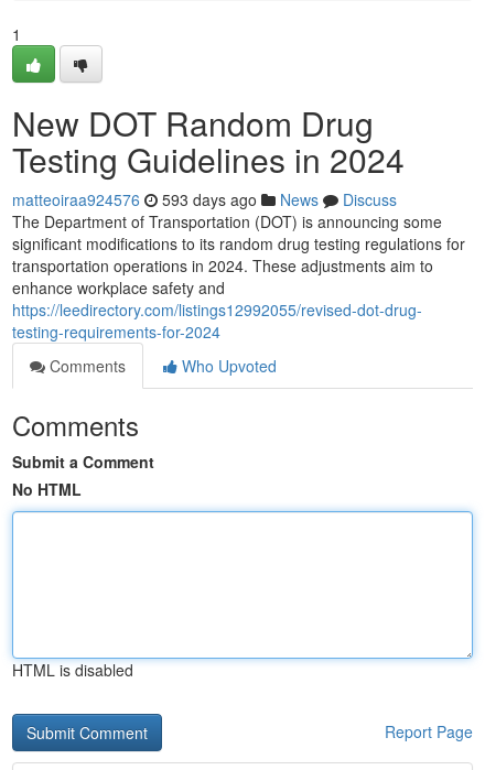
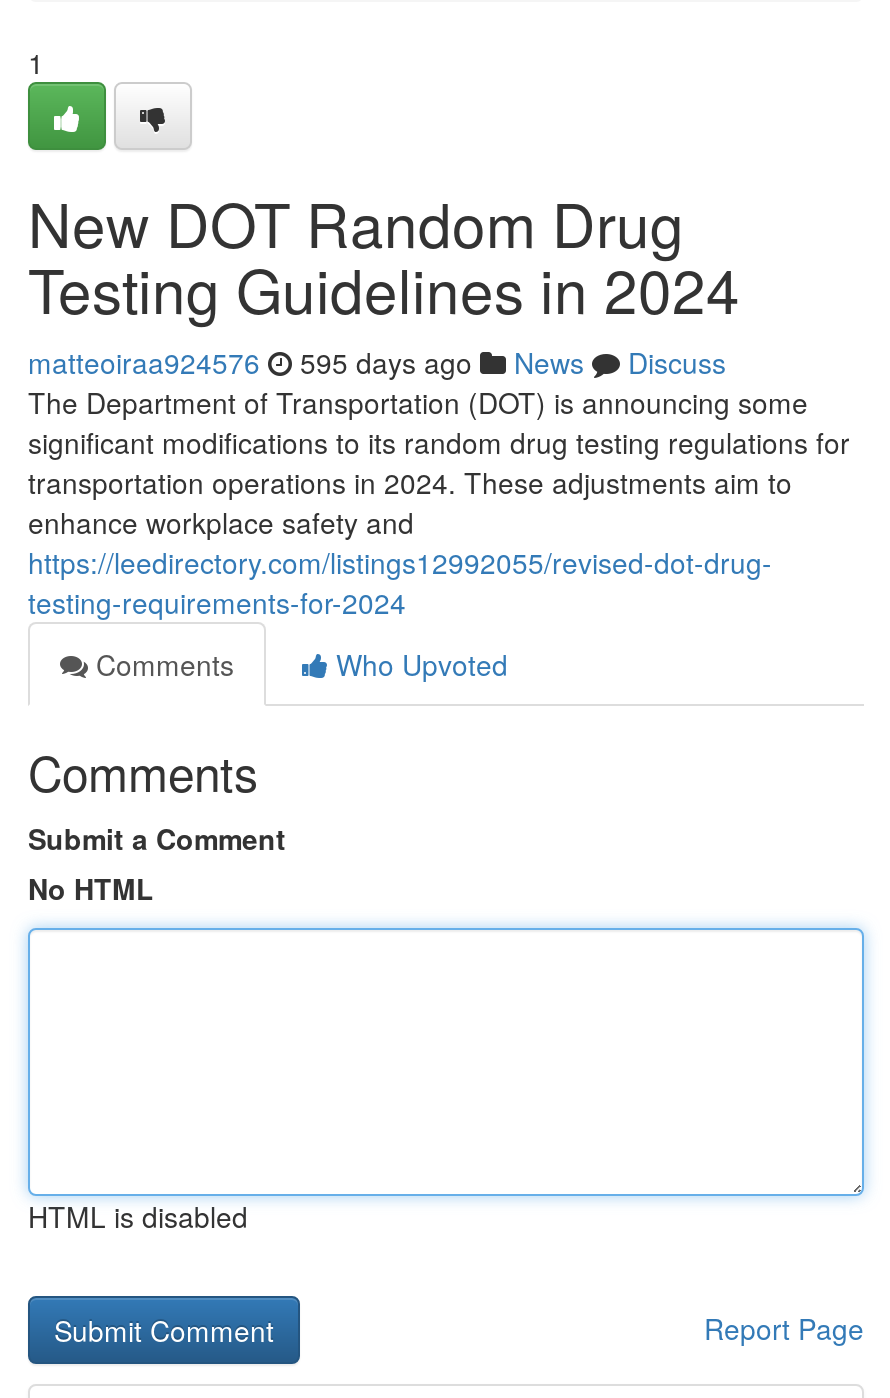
[12,188,397,210] matteoiraa924576 593 days ago News Discuss -> [28,342,726,382] matteoiraa924576 595 days ago News Discuss

